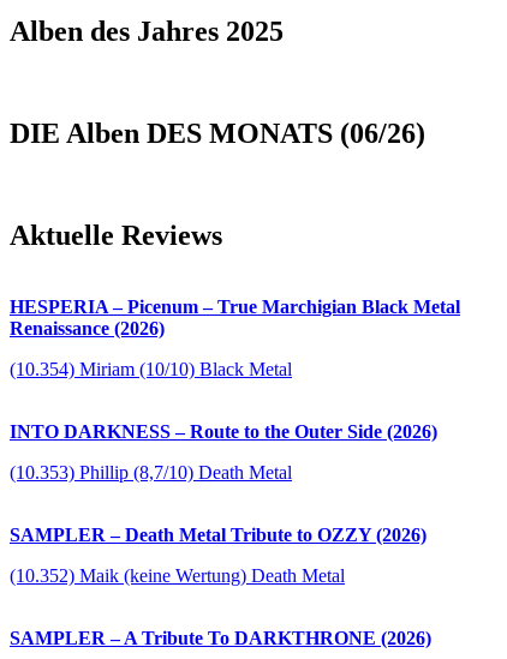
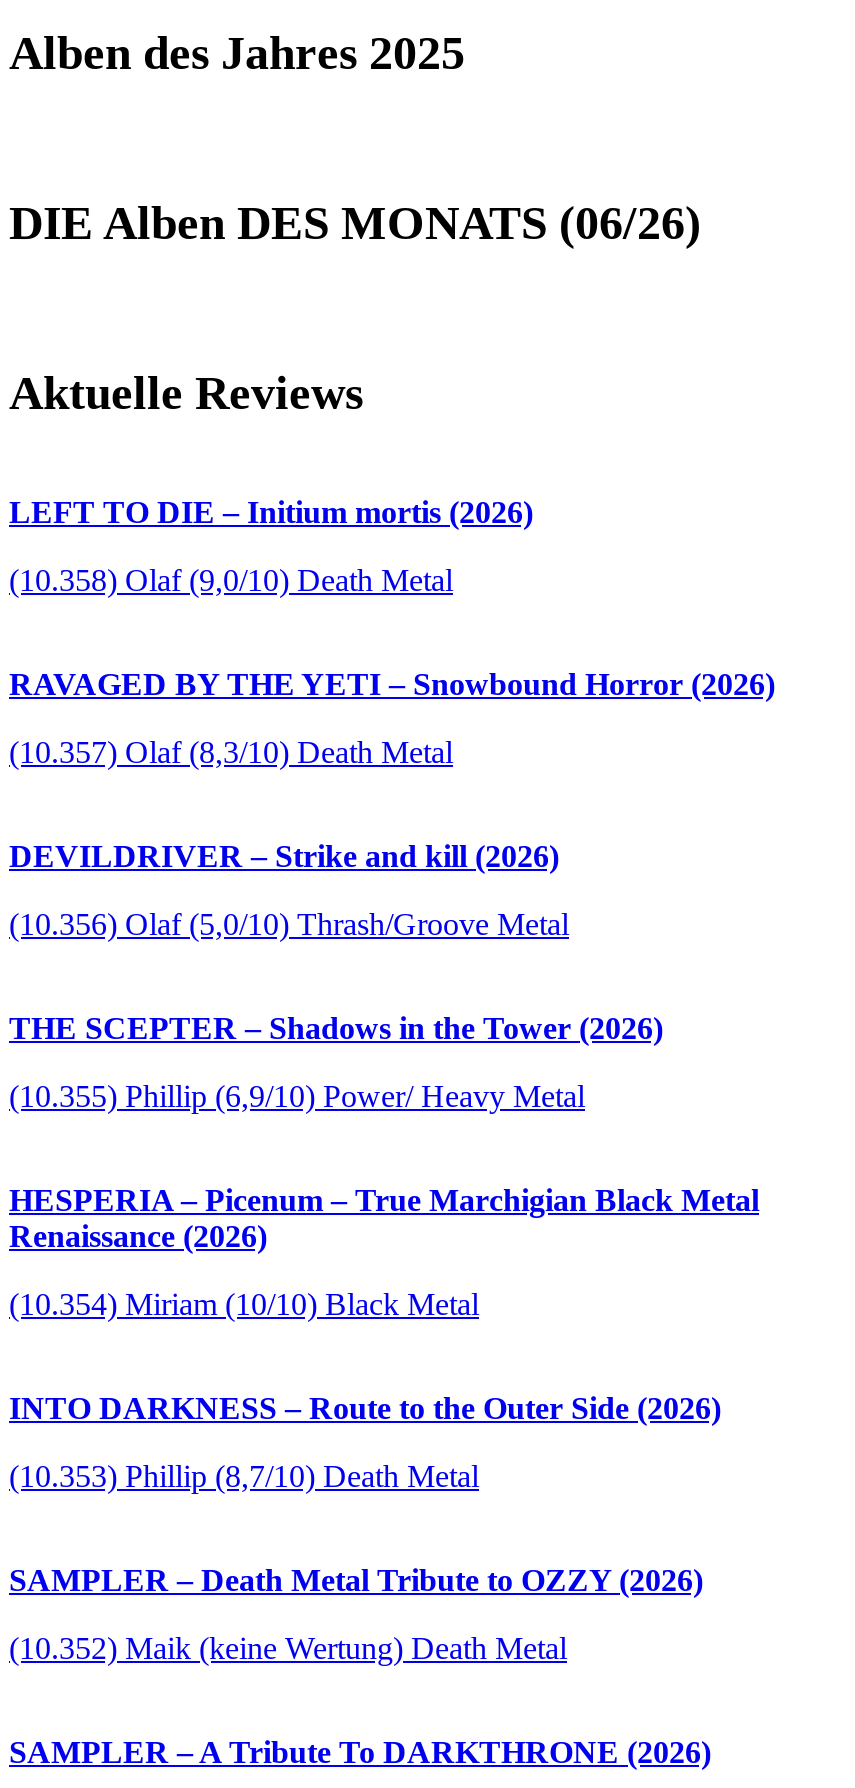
none -> [9,496,775,1114] LEFT TO DIE – Initium mortis (2026) | (10.358) Olaf (9,0/10) Death Metal | RAVAGED BY THE YETI – Snowbound Horror (2026) | (10.357) Olaf (8,3/10) Death Metal | DEVILDRIVER – Strike and kill (2026) | (10.356) Olaf (5,0/10) Thrash/Groove Metal | THE SCEPTER – Shadows in the Tower (2026) | (10.355) Phillip (6,9/10) Power/ Heavy Metal

